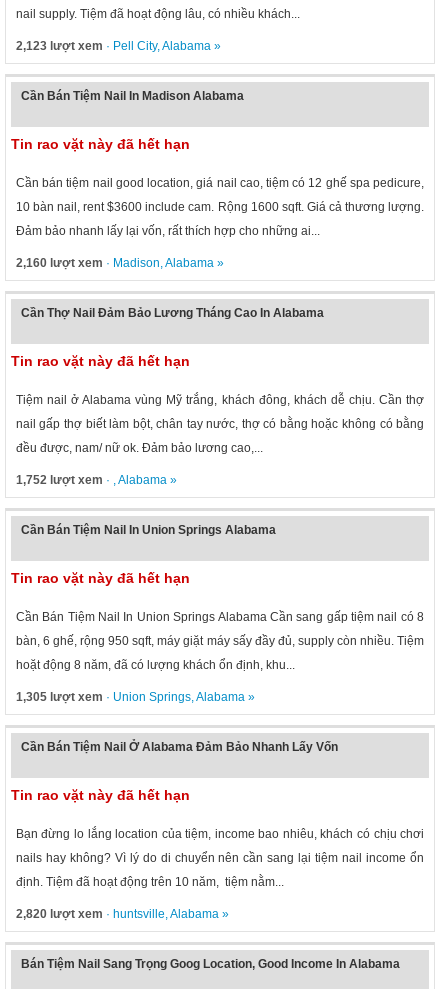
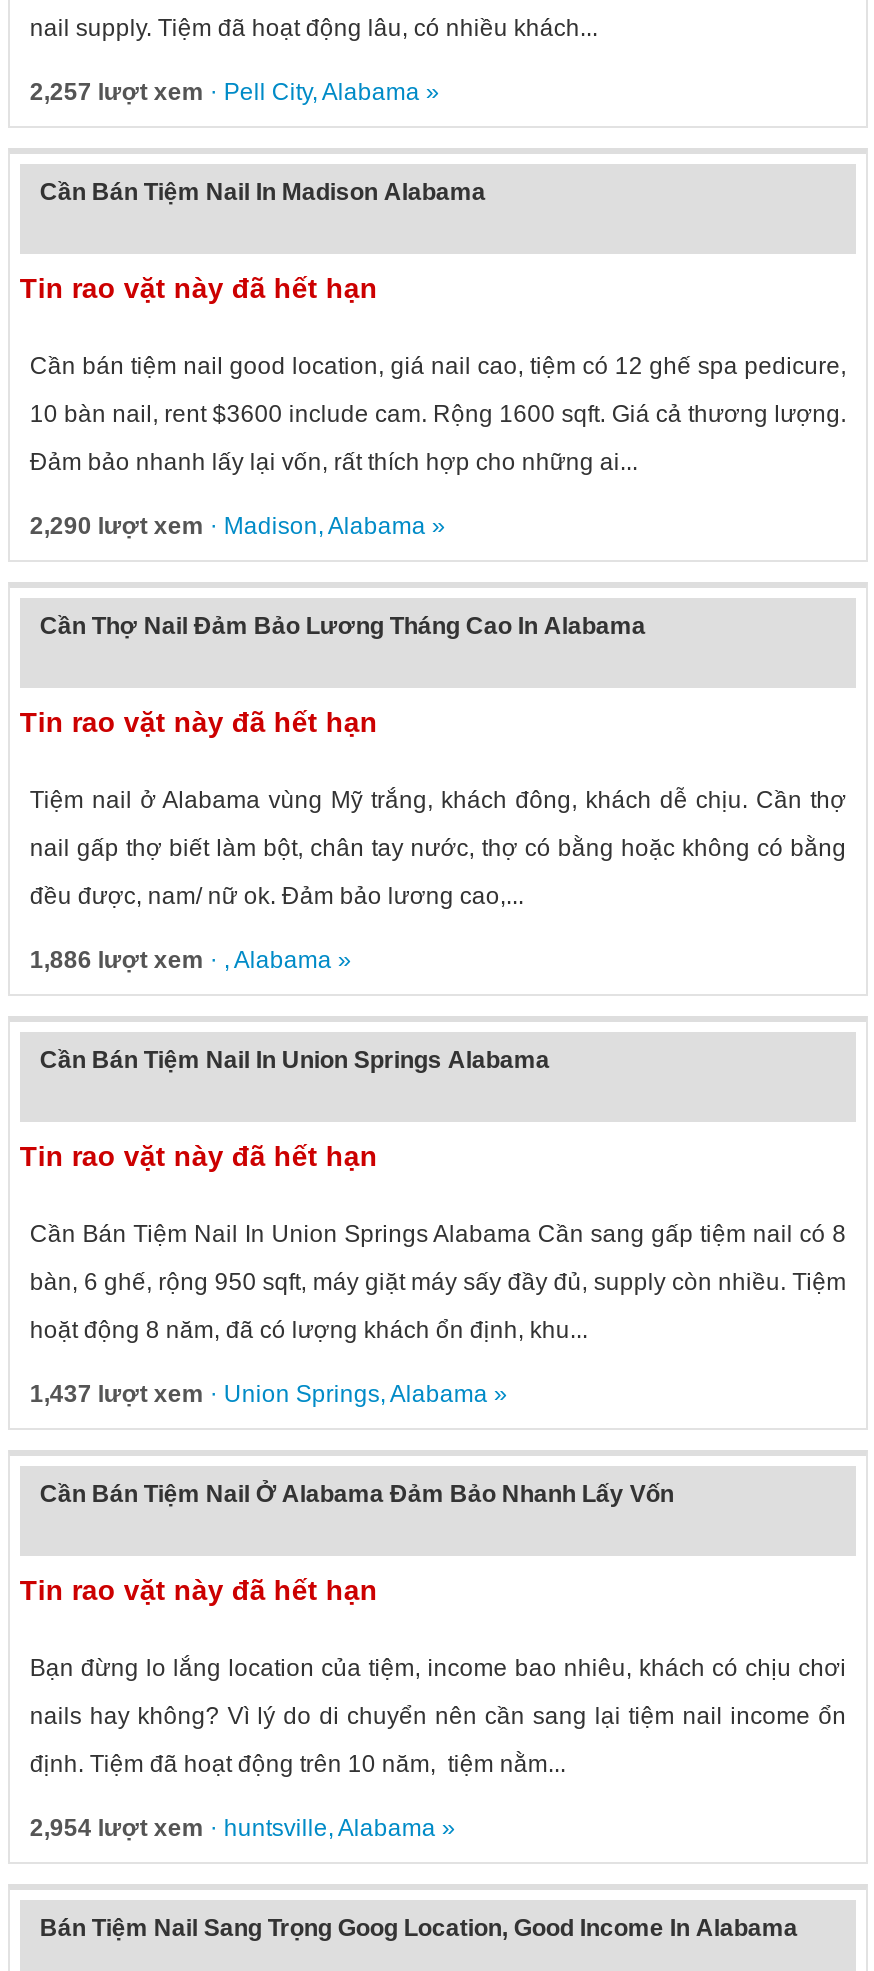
[16,39,221,53] 2,123 lượt xem · Pell City, Alabama» -> [30,78,440,106] 2,257 lượt xem · Pell City, Alabama»
[16,256,224,270] 2,160 lượt xem · Madison, Alabama» -> [30,512,446,540] 2,290 lượt xem · Madison, Alabama»
[16,473,177,487] 1,752 lượt xem · , Alabama» -> [30,946,352,974] 1,886 lượt xem · , Alabama»
[16,690,255,704] 1,305 lượt xem · Union Springs, Alabama» -> [30,1380,508,1408] 1,437 lượt xem · Union Springs, Alabama»
[16,907,229,921] 2,820 lượt xem · huntsville, Alabama» -> [30,1814,456,1842] 2,954 lượt xem · huntsville, Alabama»

